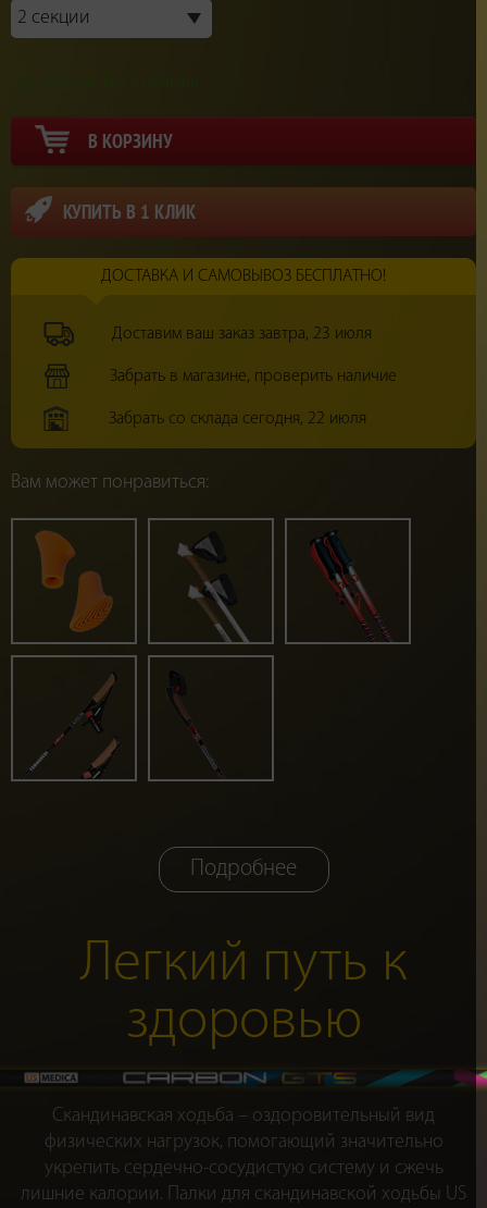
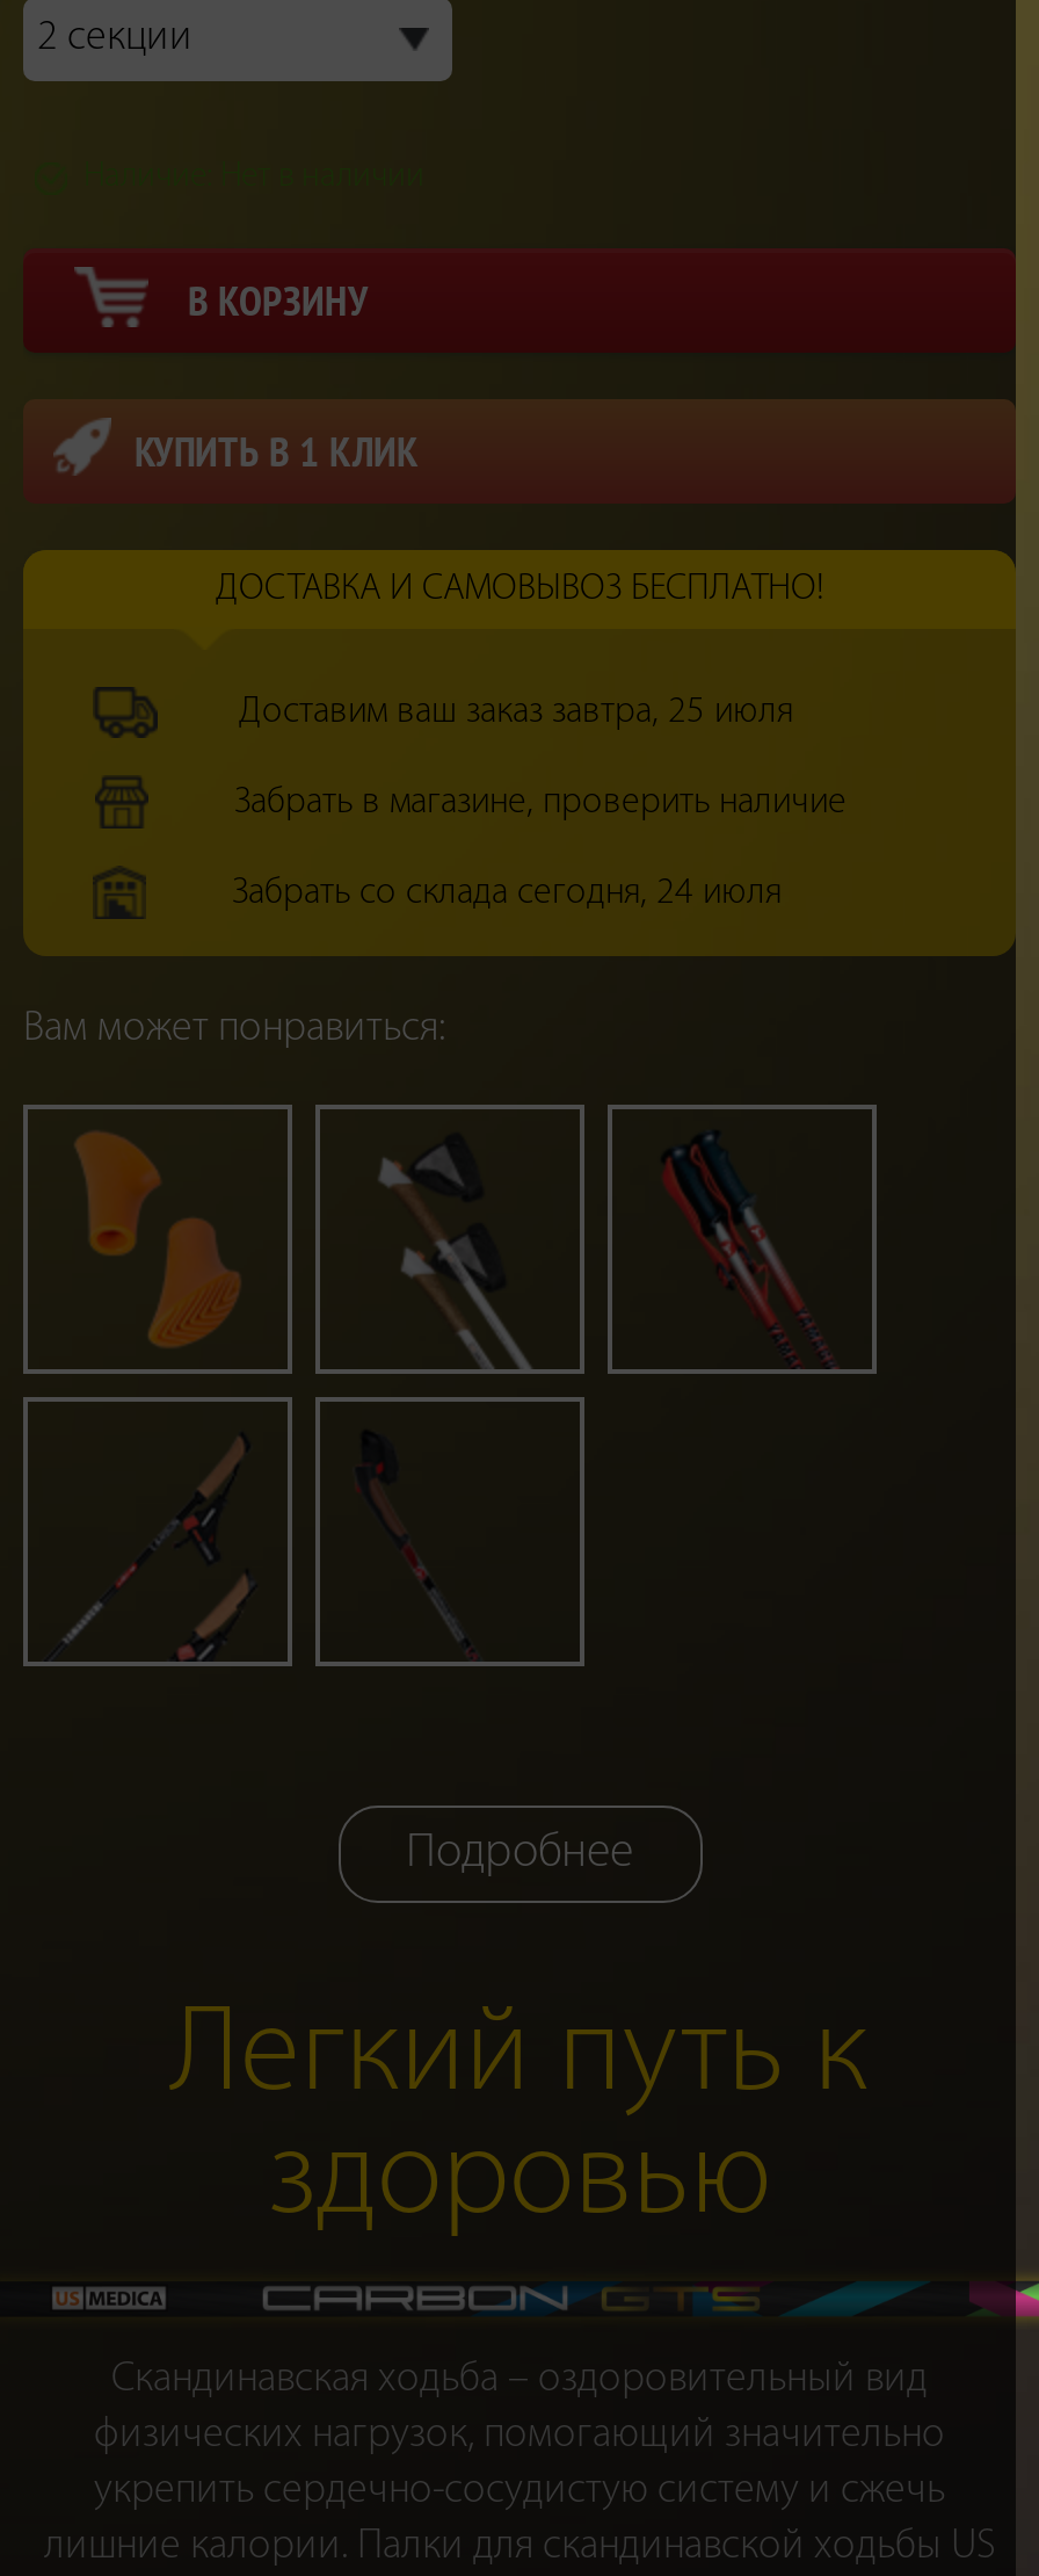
[112,325,372,342] Доставим ваш заказ завтра, 23 июля -> [239,693,793,730] Доставим ваш заказ завтра, 25 июля
[109,410,366,427] Забрать со склада сегодня, 22 июля -> [232,874,782,911] Забрать со склада сегодня, 24 июля

